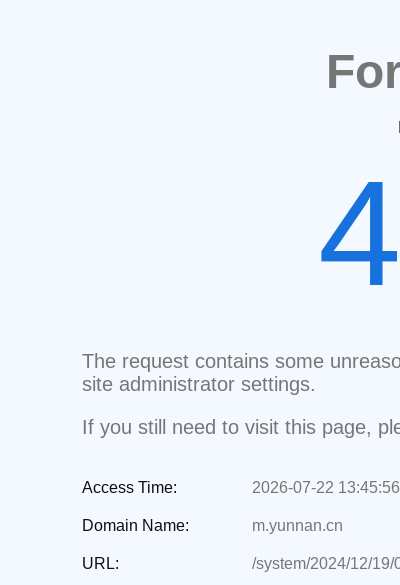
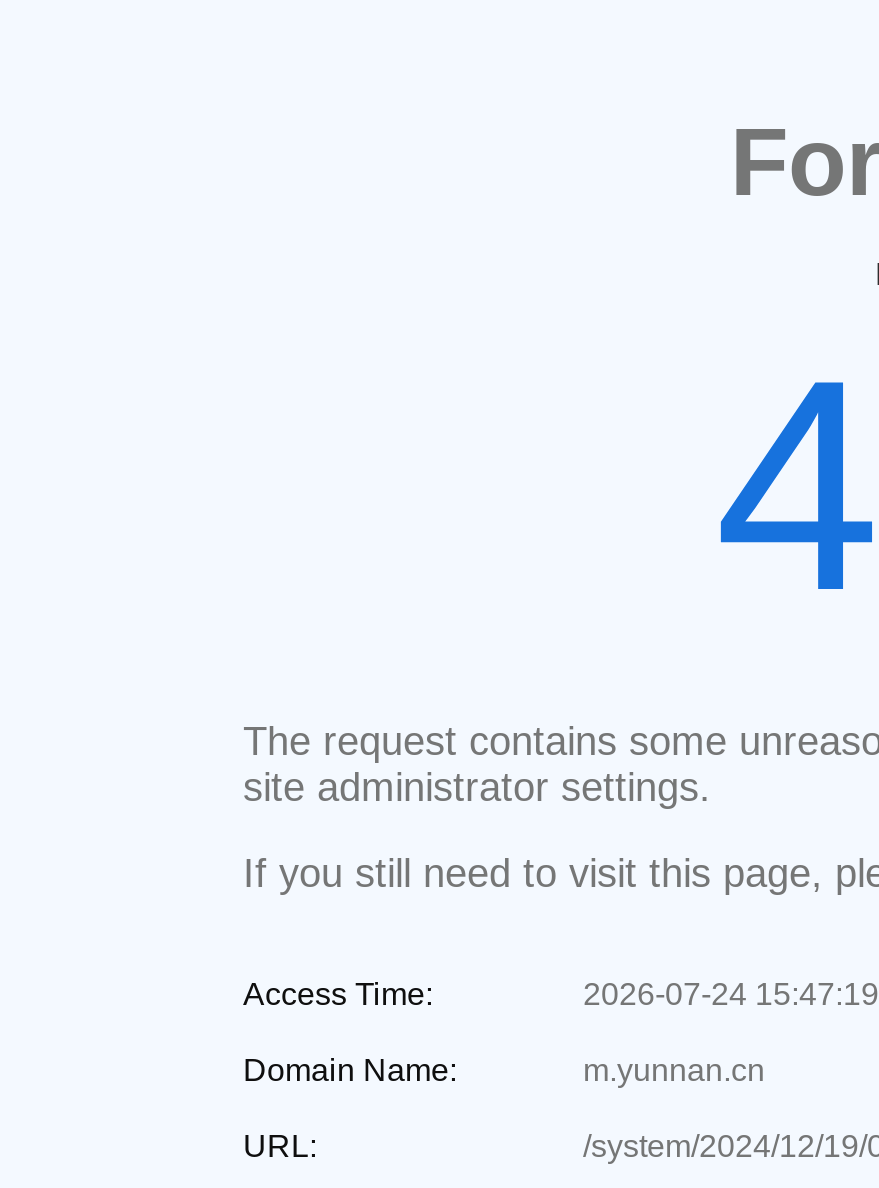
[252,479,400,496] 2026-07-22 13:45:56 -> [583,977,879,1011] 2026-07-24 15:47:19

